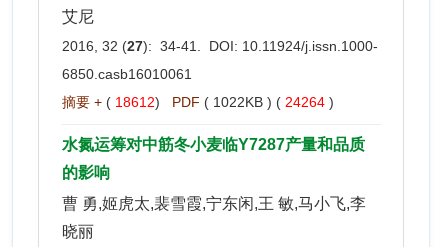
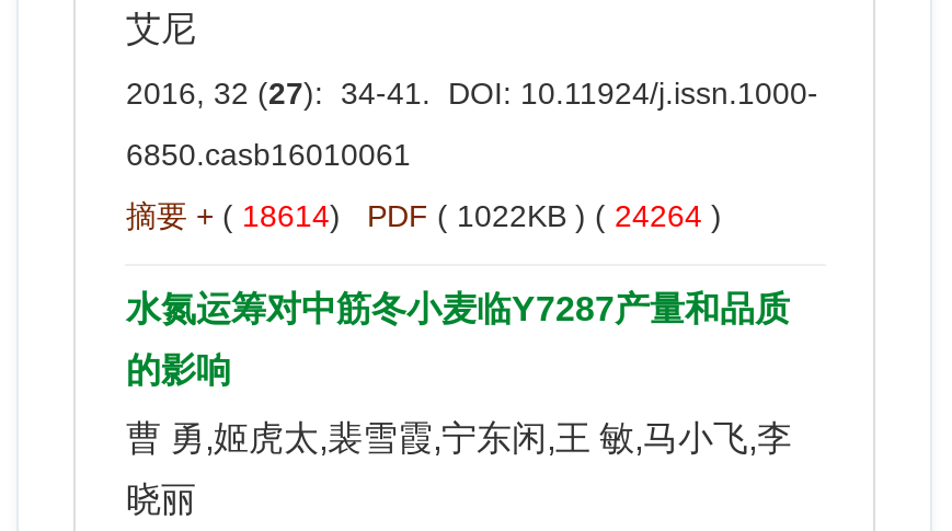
[62,94,342,110] 摘要 + (18612) PDF ( 1022KB ) (24264) -> [126,198,739,233] 摘要 + (18614) PDF ( 1022KB ) (24264)

